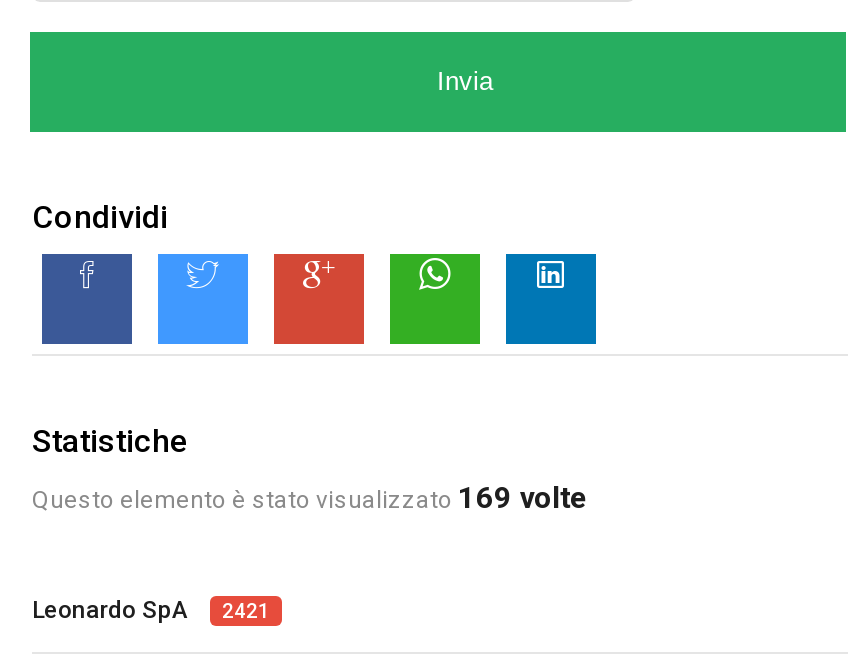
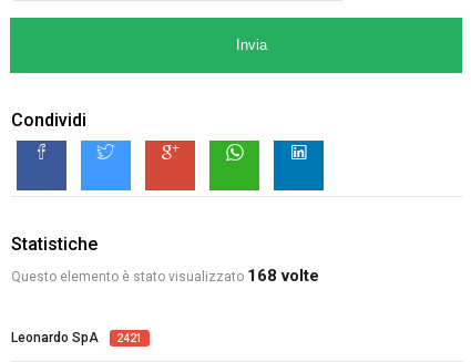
[32,480,588,516] Questo elemento è stato visualizzato 169 volte -> [11,266,319,286] Questo elemento è stato visualizzato 168 volte

